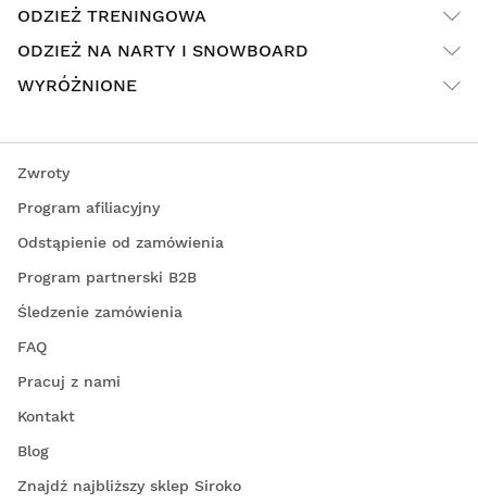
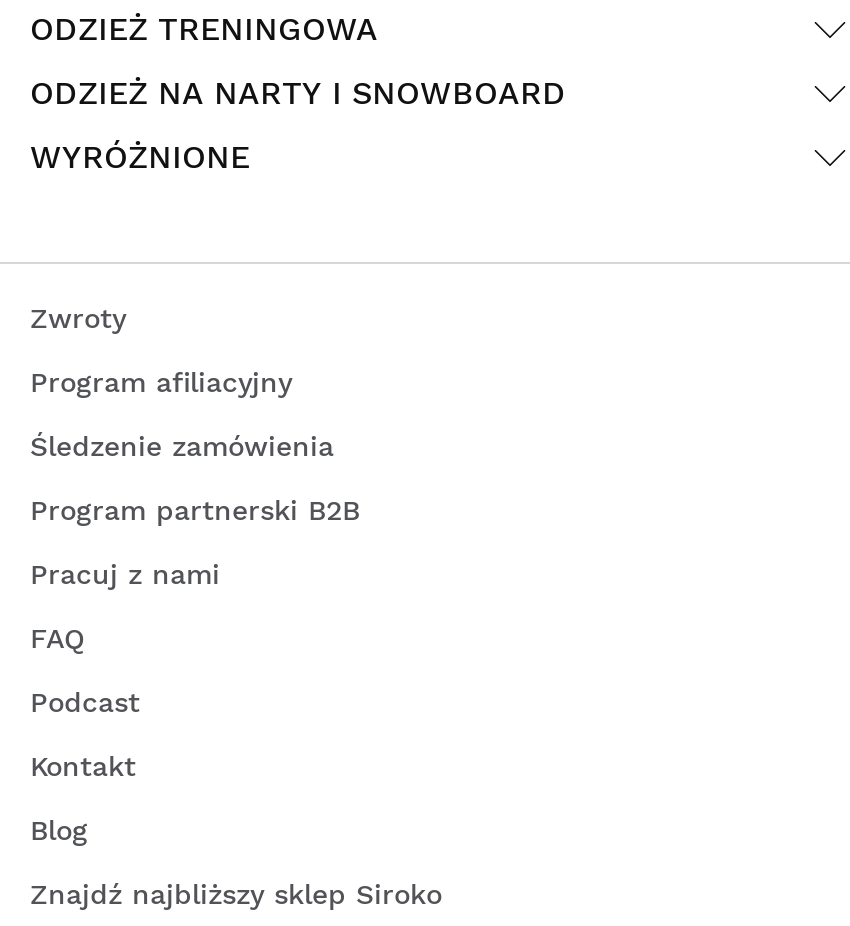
[17,233,224,251] Odstąpienie od zamówienia -> none
moved [17,303,183,320] -> [30,430,334,462]: Śledzenie zamówienia
none -> [30,686,140,718] Podcast
moved [17,373,121,390] -> [30,558,220,590]: Pracuj z nami

